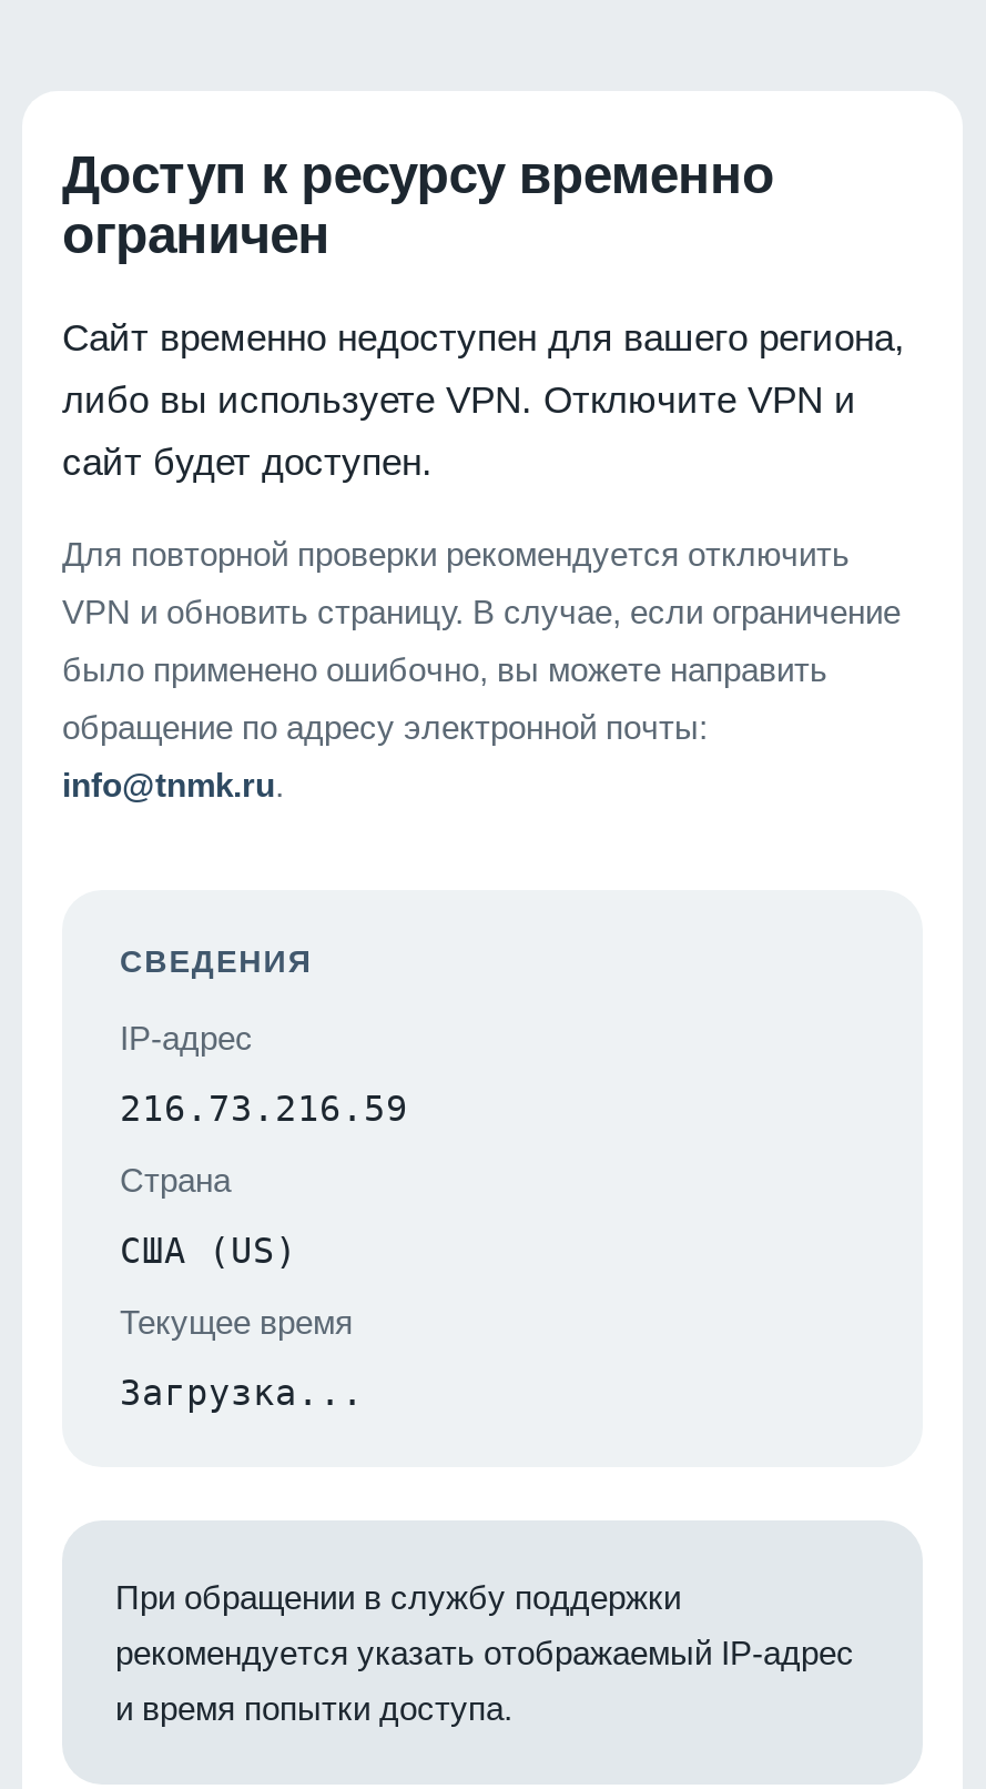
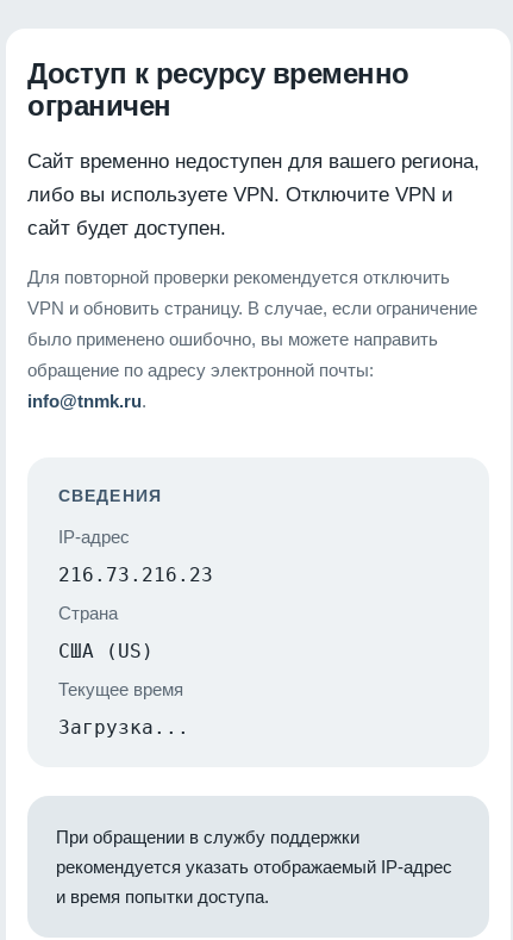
[120,1086,408,1129] 216.73.216.59 -> [58,563,213,586] 216.73.216.23

